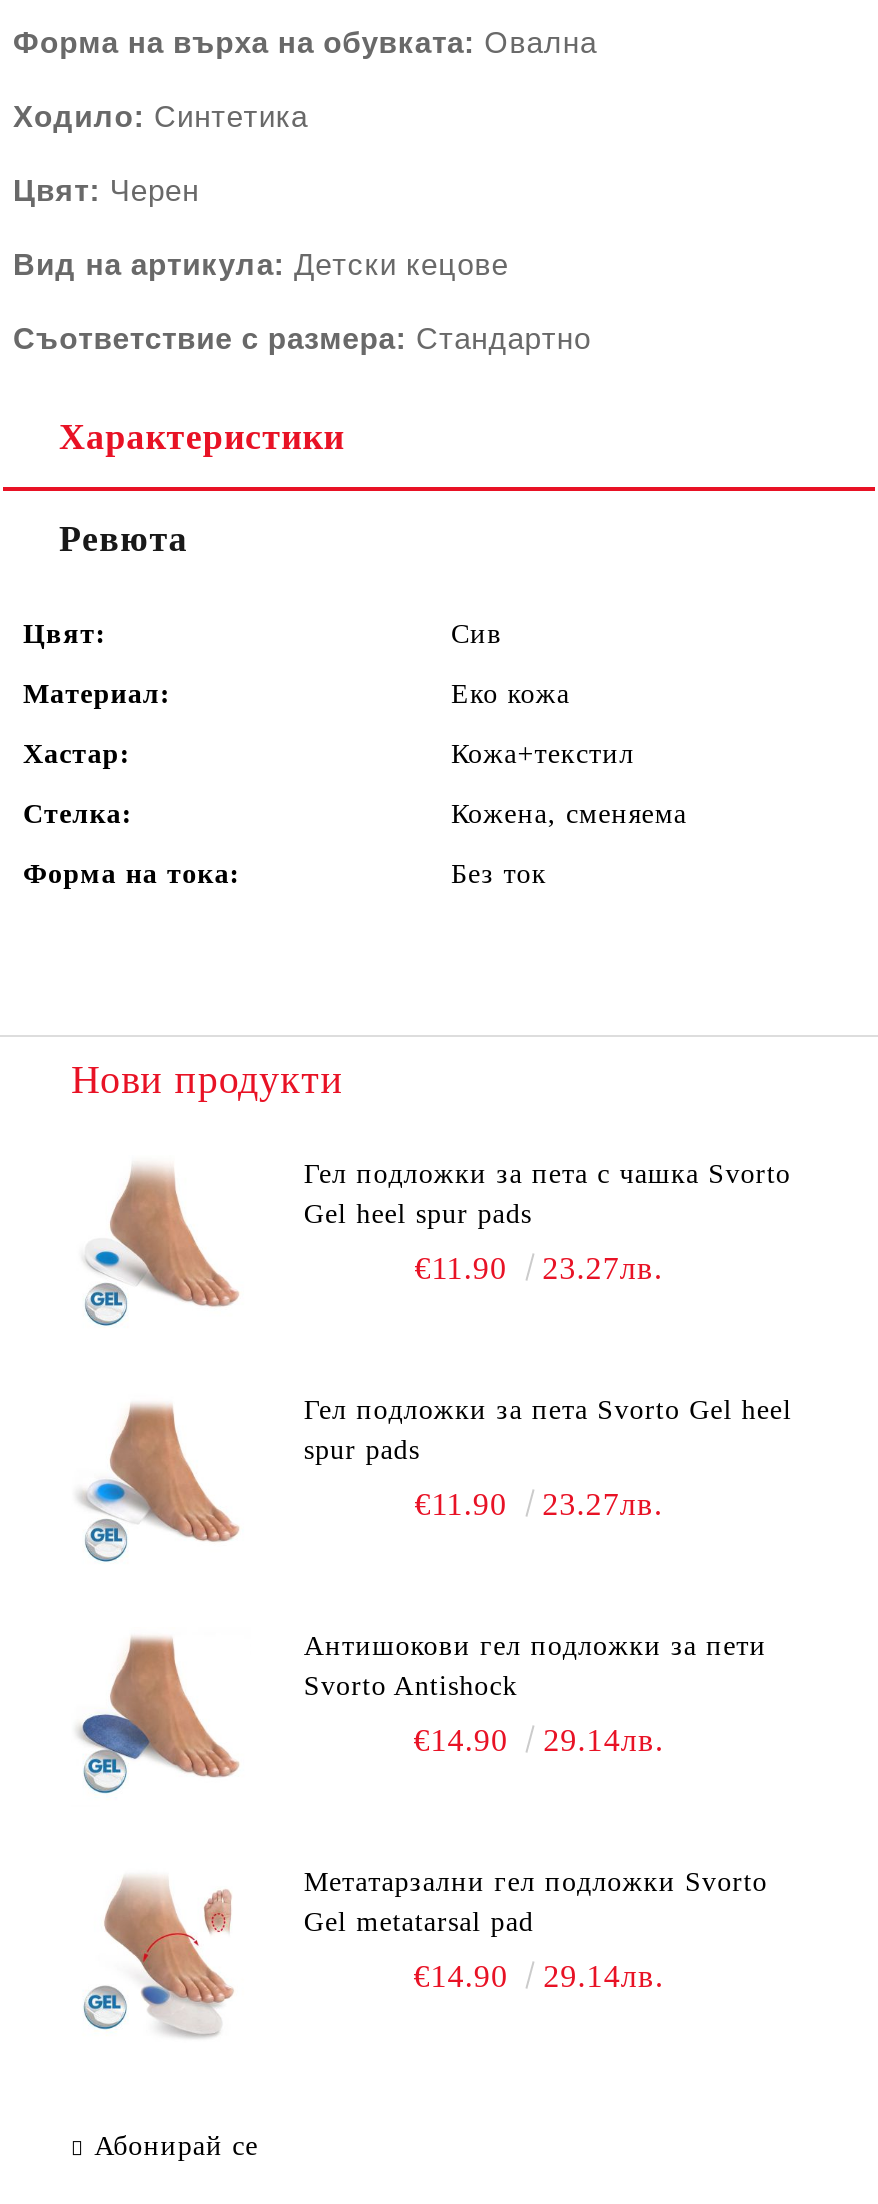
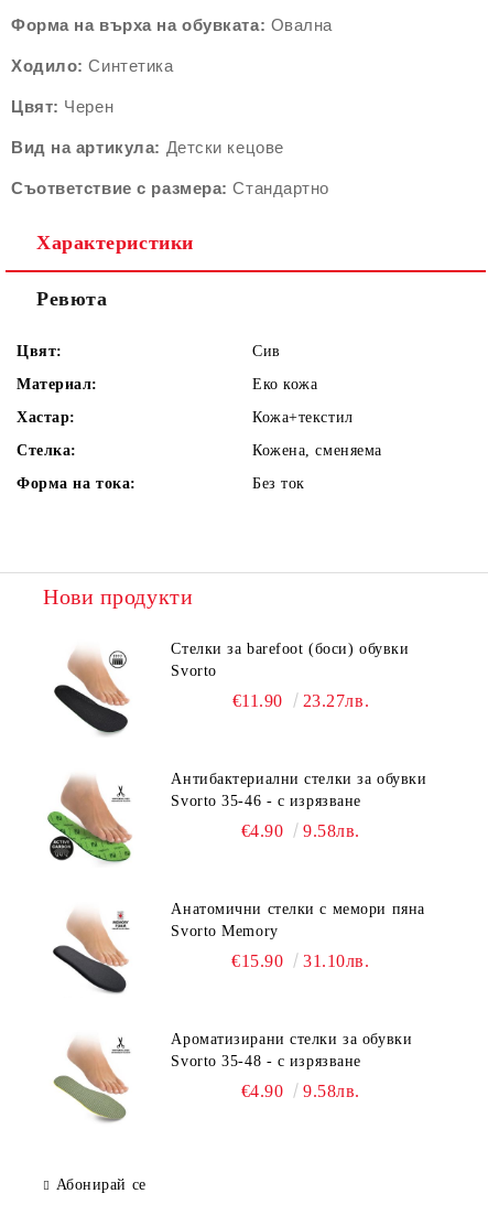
[83,1159,791,1331] [image] | Гел подложки за пета с чашка Svorto | Gel heel spur pads -> [51,641,409,736] [image] | Стелки за barefoot (боси) обувки | Svorto
[77,1395,792,1563] [image] | Гел подложки за пета Svorto Gel heel | spur pads -> [46,771,427,864] [image] | Антибактериални стелки за обувки | Svorto 35-46 - с изрязване
[414,1487,663,1521] €11.90 | 23.27лв. -> [241,822,360,840] €4.90 | 9.58лв.
[75,1631,767,1799] [image] | Антишокови гел подложки за пети | Svorto Antishock -> [47,901,425,994] [image] | Анатомични стелки с мемори пяна | Svorto Memory
[413,1723,664,1757] €14.90 | 29.14лв. -> [232,952,370,970] €15.90 | 31.10лв.
[81,1867,768,2039] [image] | Метатарзални гел подложки Svorto | Gel metatarsal pad -> [51,1031,412,1125] [image] | Ароматизирани стелки за обувки | Svorto 35-48 - с изрязване
[413,1959,664,1993] €14.90 | 29.14лв. -> [241,1082,360,1101] €4.90 | 9.58лв.

